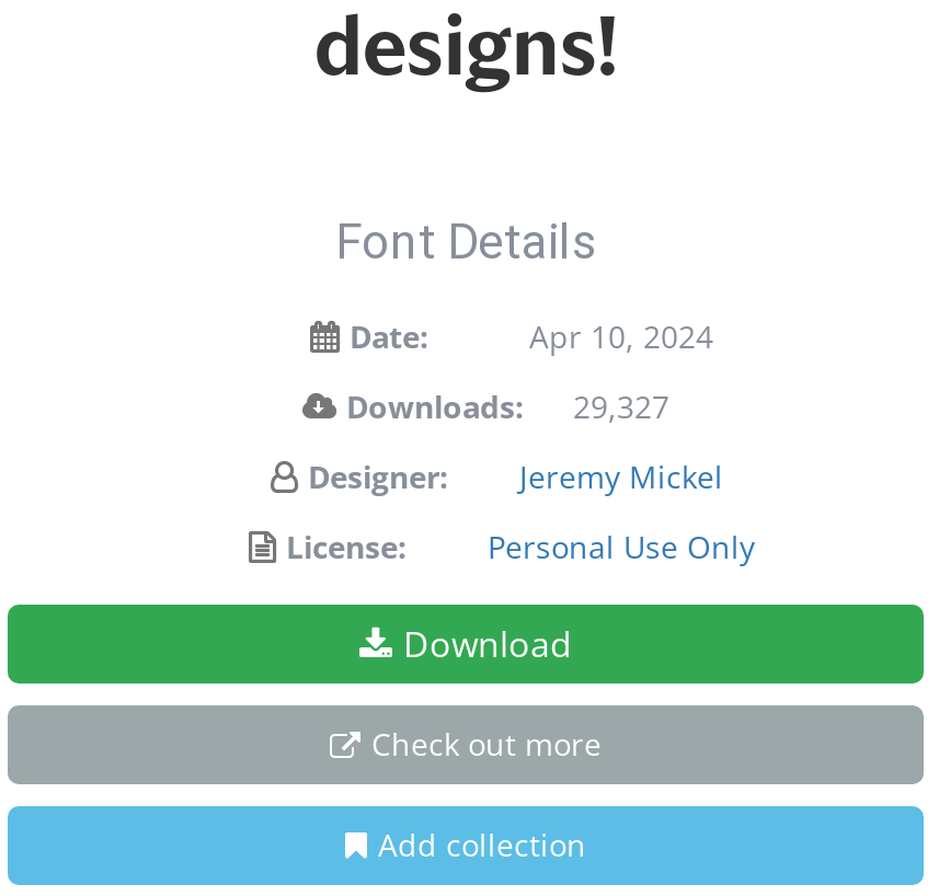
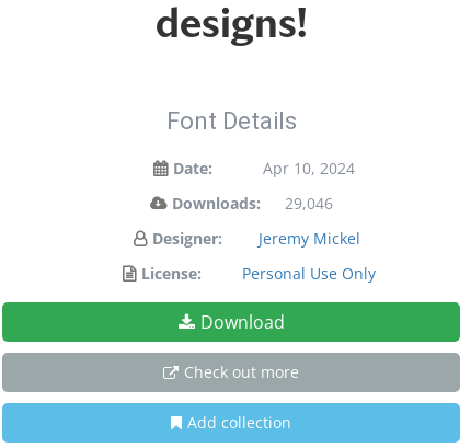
[346,386,669,427] Downloads: 29,327 -> [171,193,333,214] Downloads: 29,046

